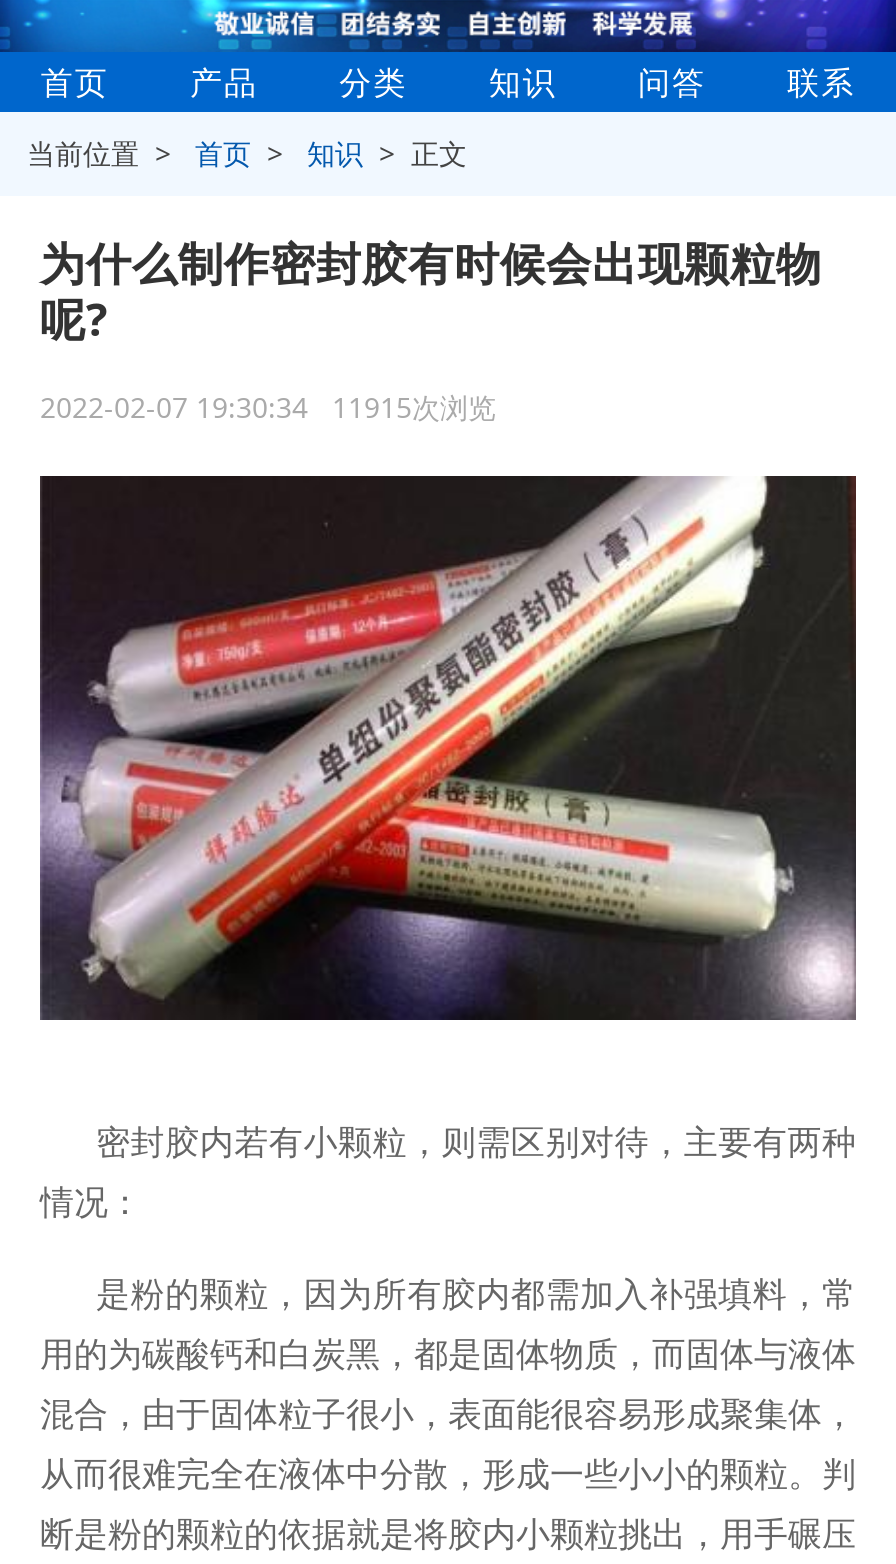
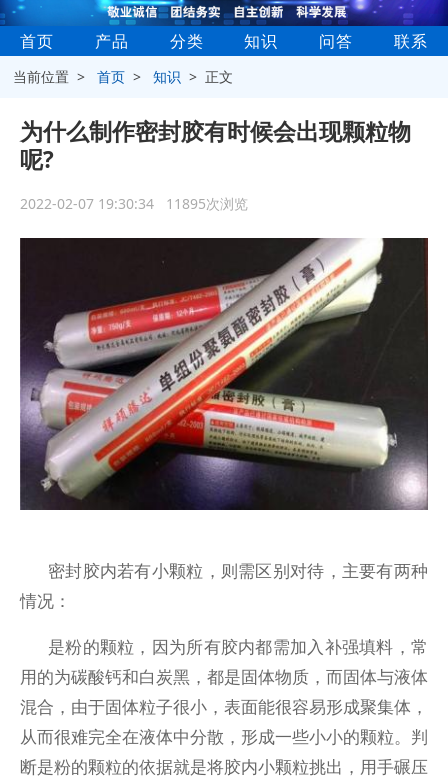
[40,388,496,426] 2022-02-07 19:30:34 11915次浏览 -> [20,194,248,213] 2022-02-07 19:30:34 11895次浏览

